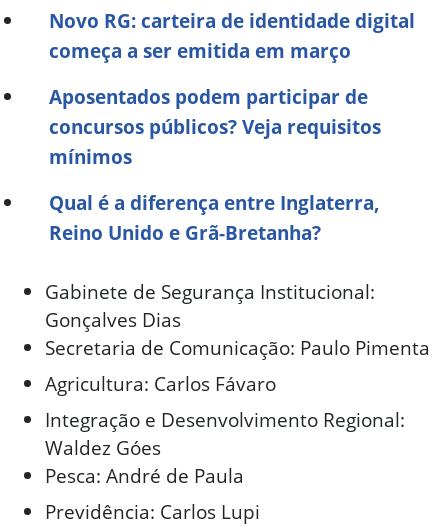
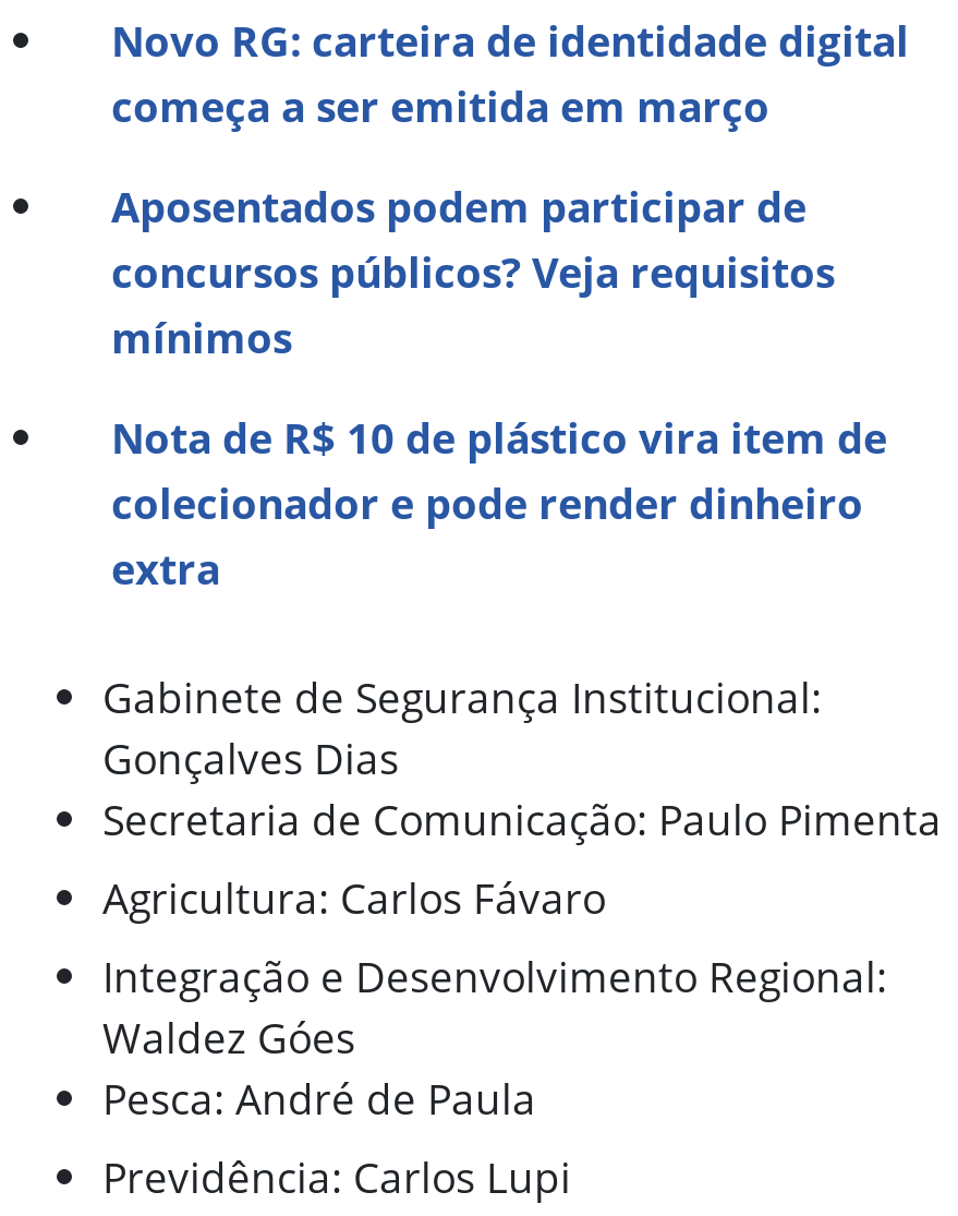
[49,189,380,246] Qual é a diferença entre Inglaterra, | Reino Unido e Grã-Bretanha? -> [111,408,887,598] Nota de R$ 10 de plástico vira item de | colecionador e pode render dinheiro | extra

